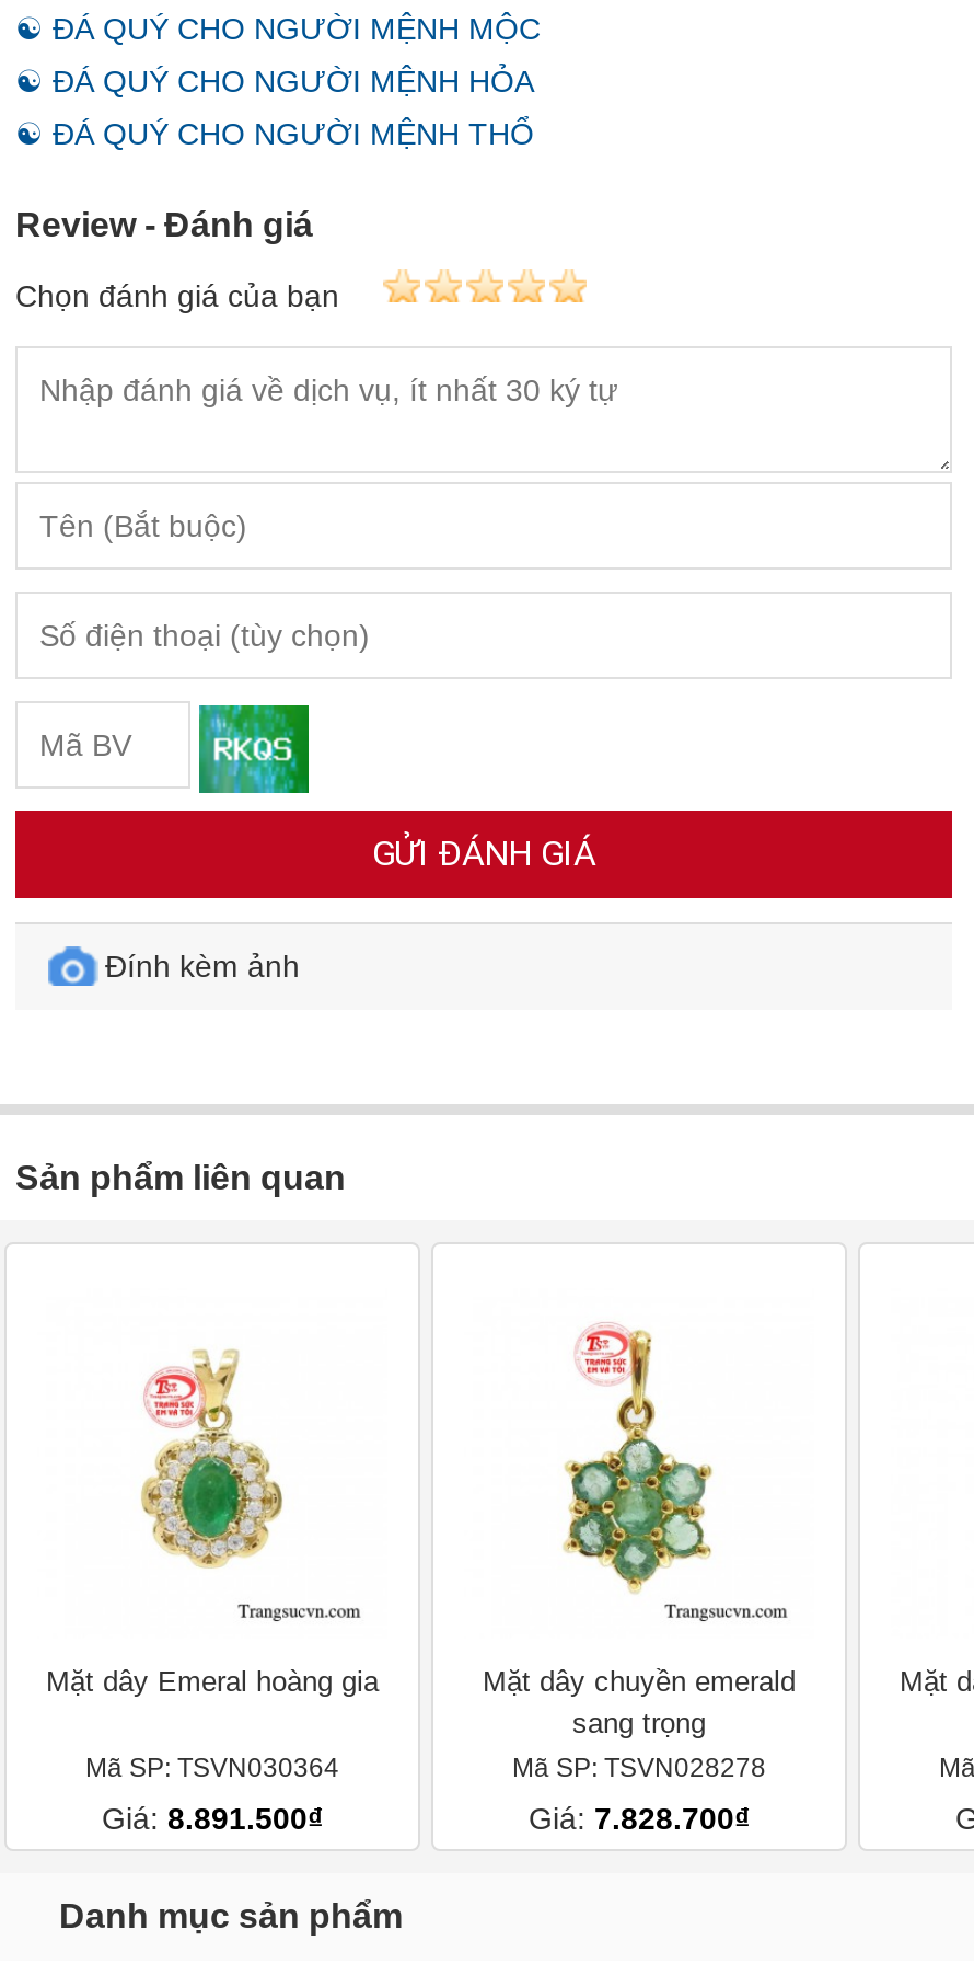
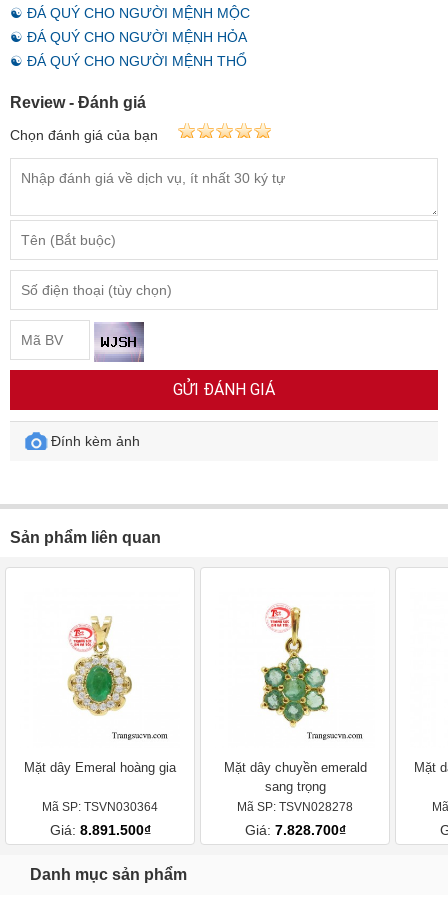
[197,703,311,795] [image] -> [94,321,145,363] [image]

